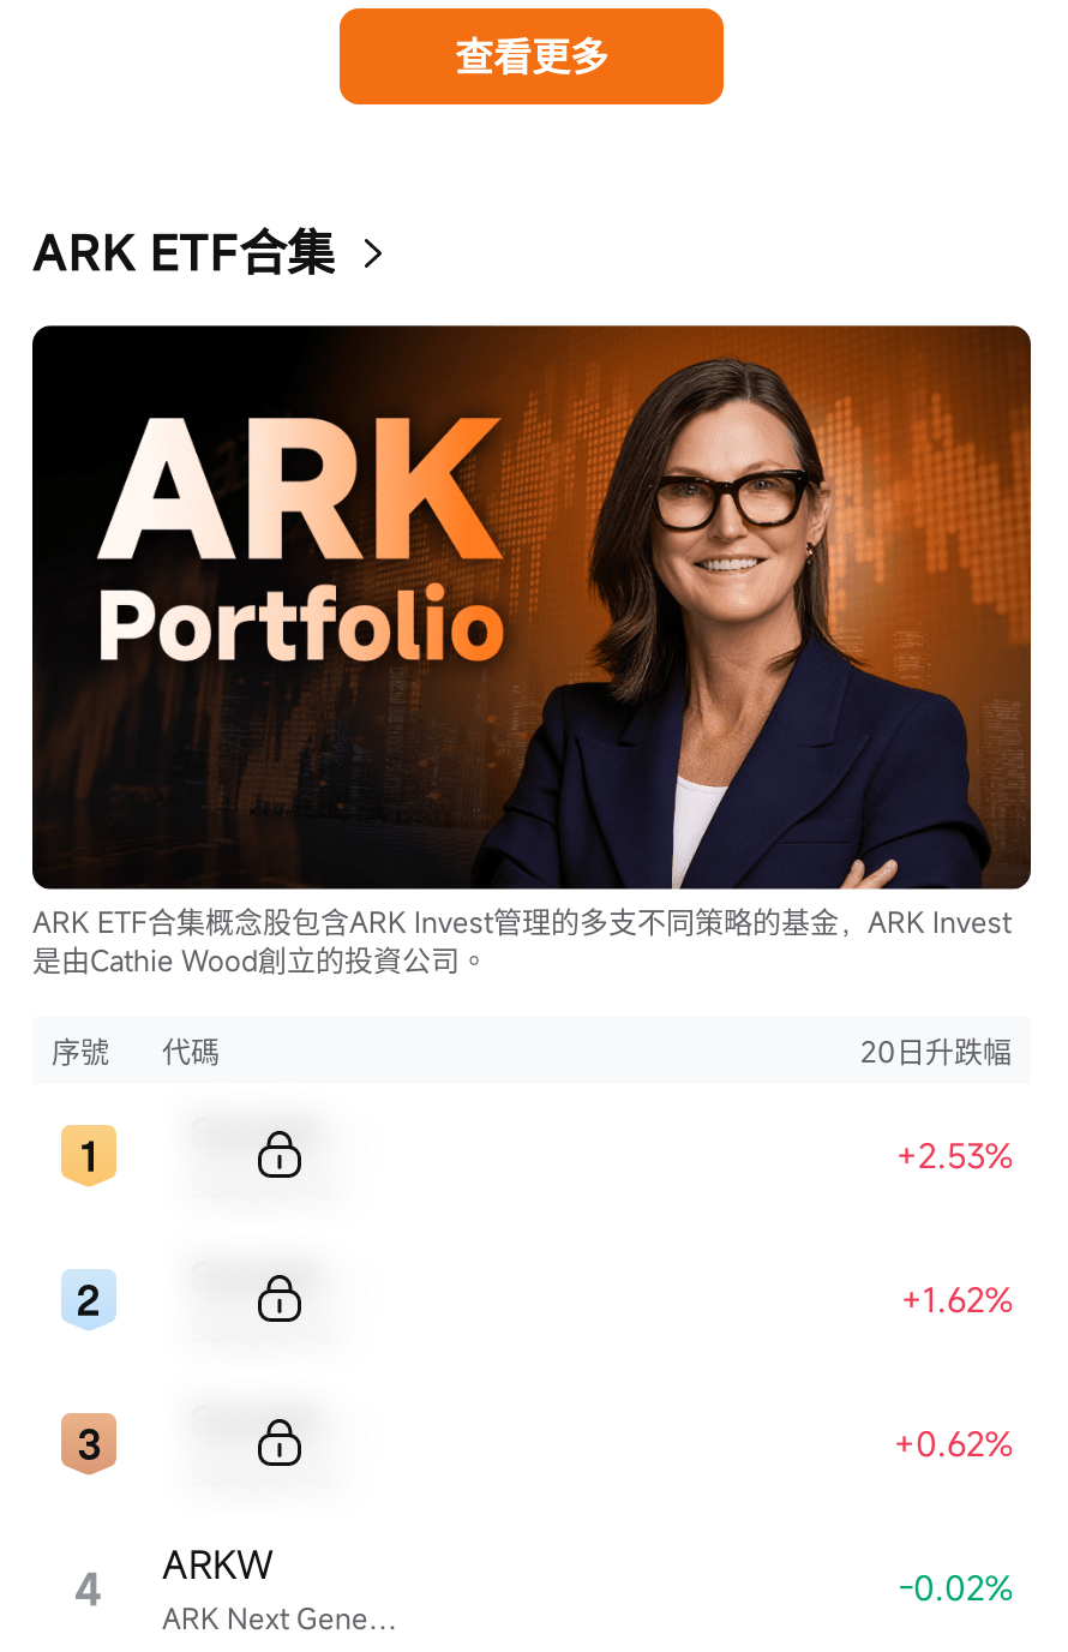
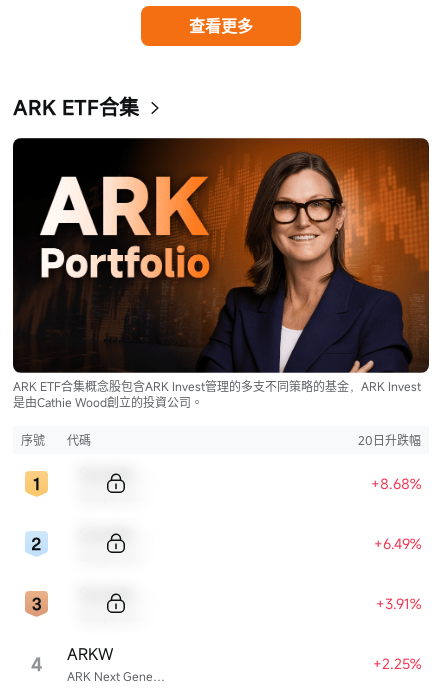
[896,1132,1012,1178] +2.53% -> [371,474,421,493] +8.68%
[901,1276,1012,1322] +1.62% -> [374,534,421,553] +6.49%
[894,1421,1012,1466] +0.62% -> [376,594,421,613] +3.91%
[899,1565,1012,1610] -0.02% -> [373,654,421,673] +2.25%

